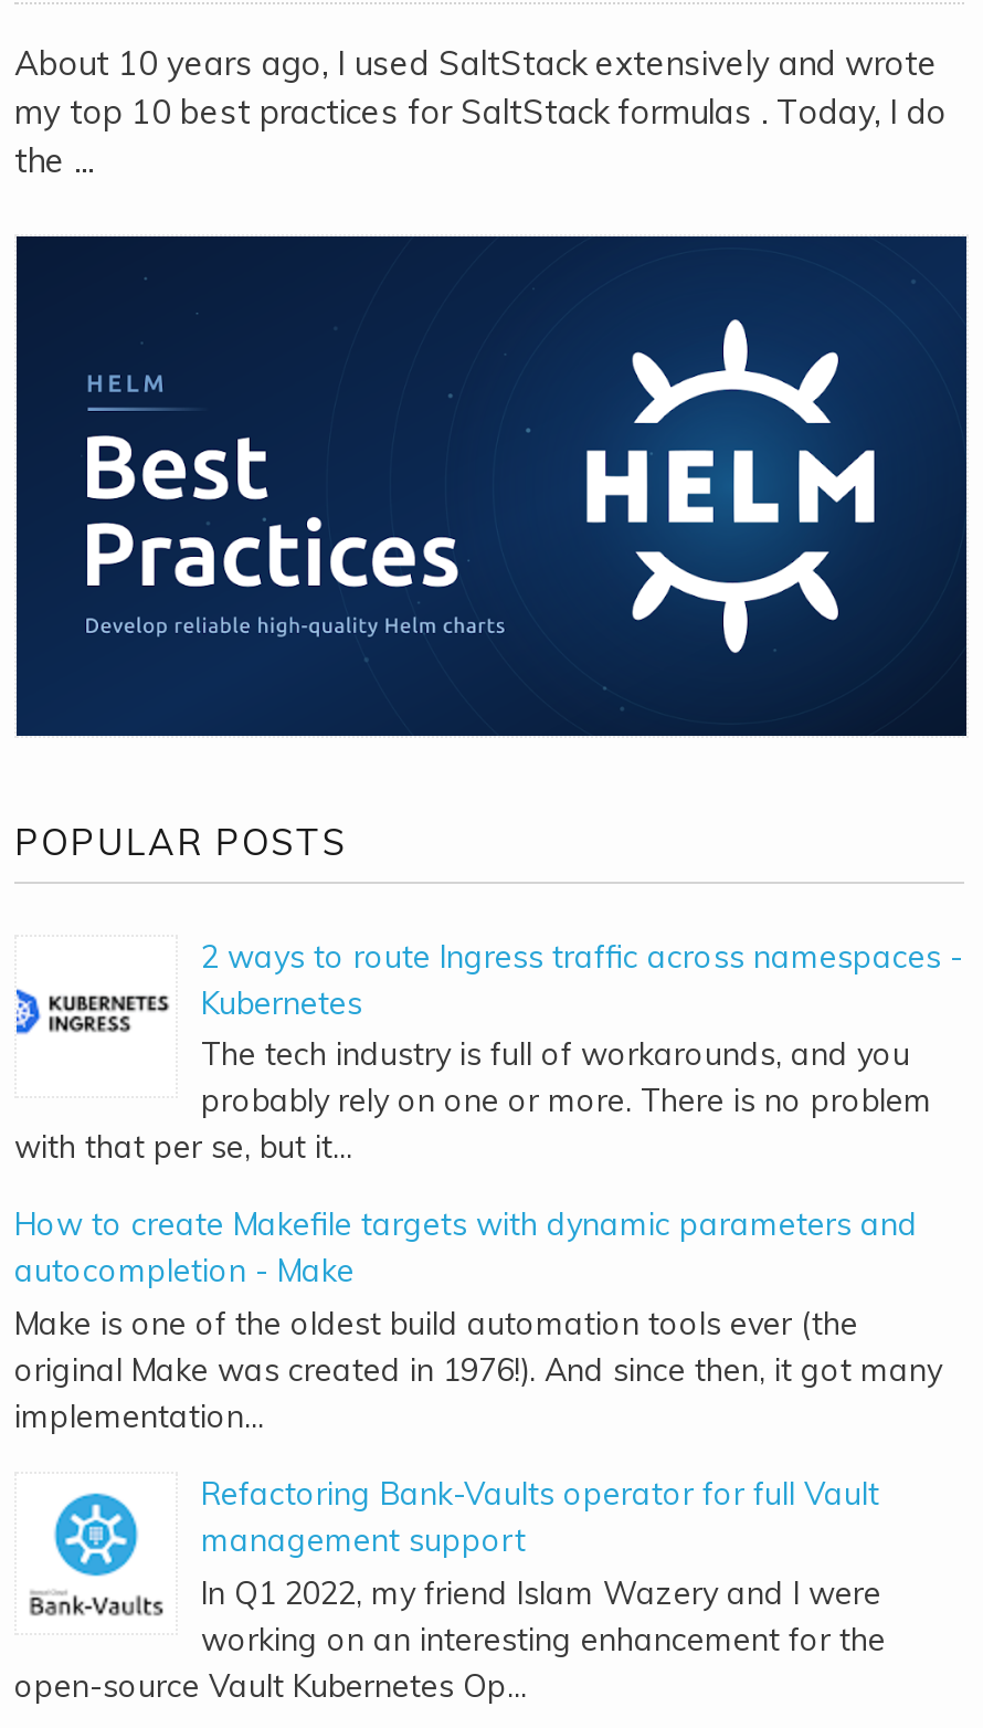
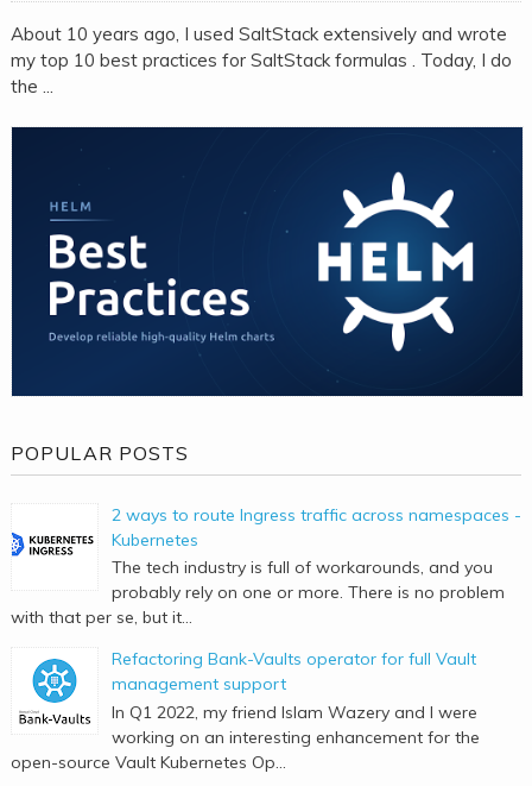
[14,1205,942,1437] How to create Makefile targets with dynamic parameters and | autocompletion - Make | Make is one of the oldest build automation tools ever (the | original Make was created in 1976!). And since then, it got many | implementation... -> none

